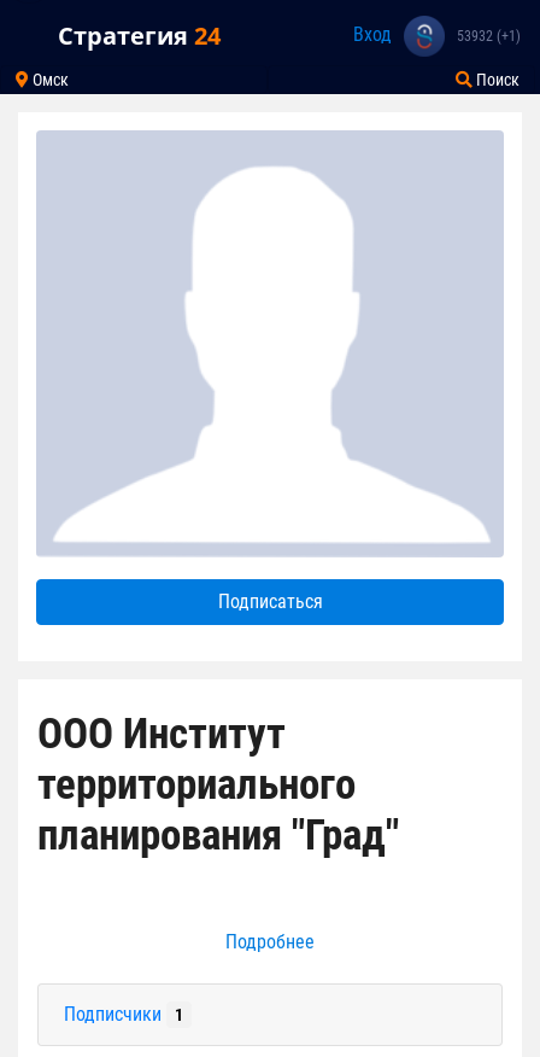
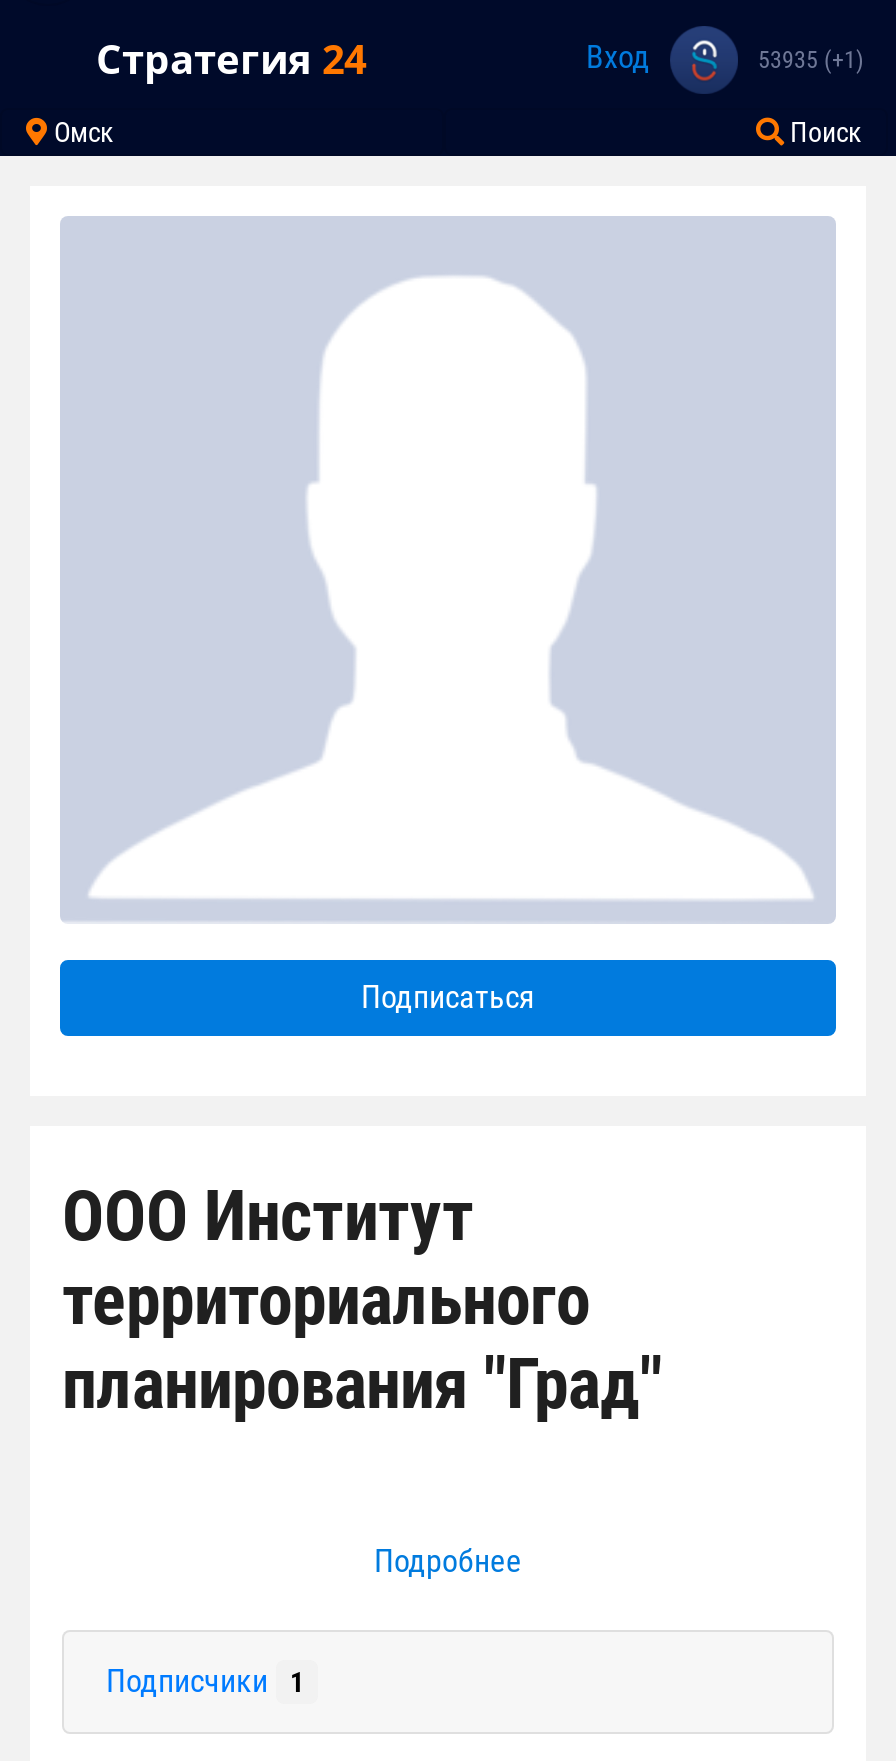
[457,28,521,45] 53932 (+1) -> [758,46,864,74] 53935 (+1)

